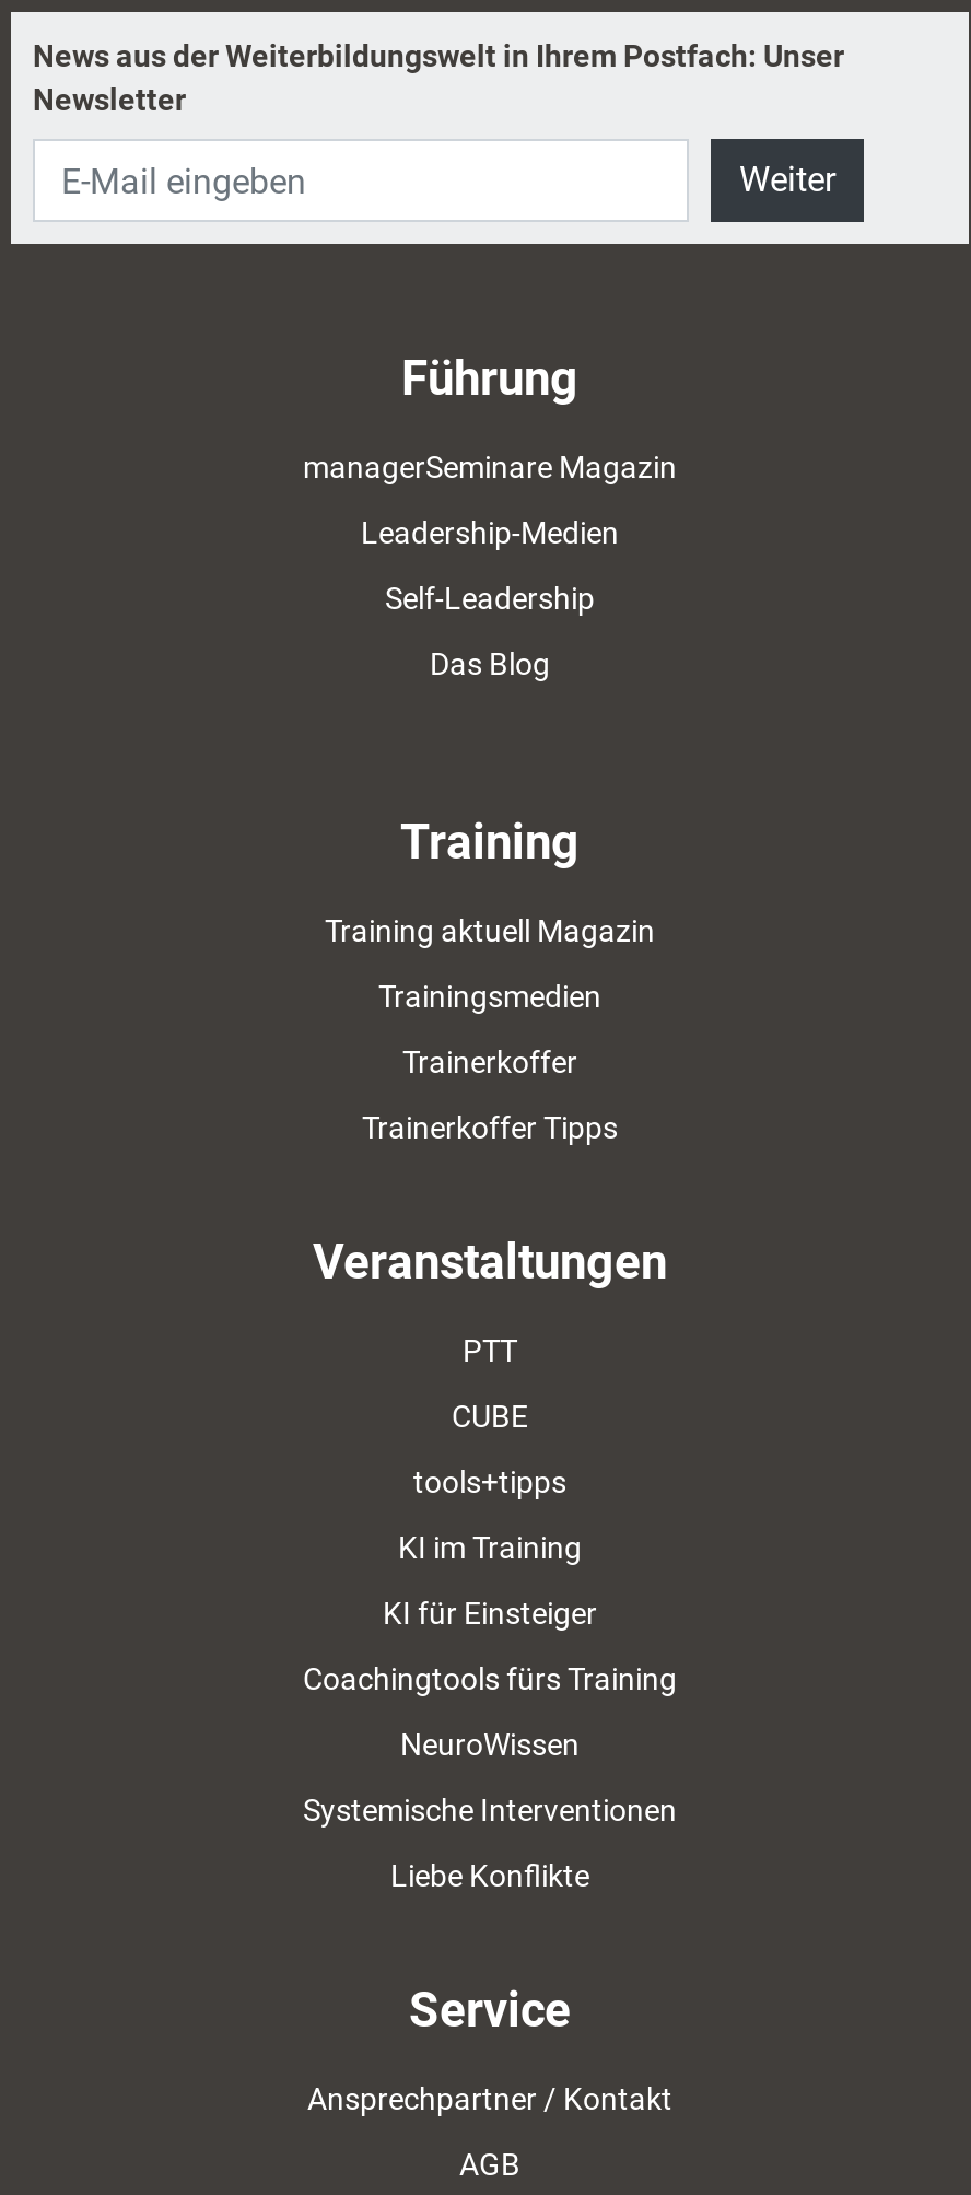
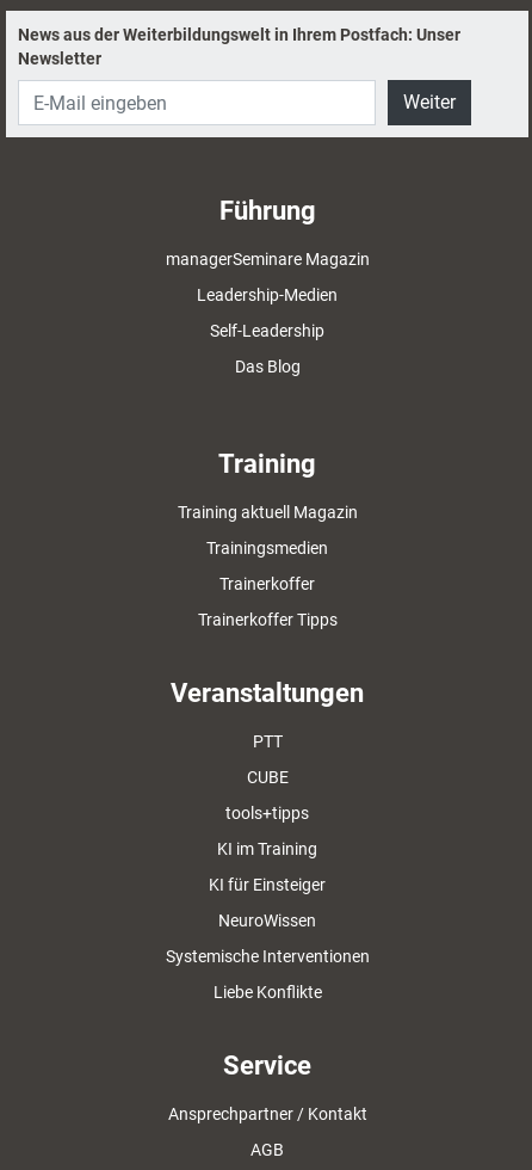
[303,1661,677,1696] Coachingtools fürs Training -> none

